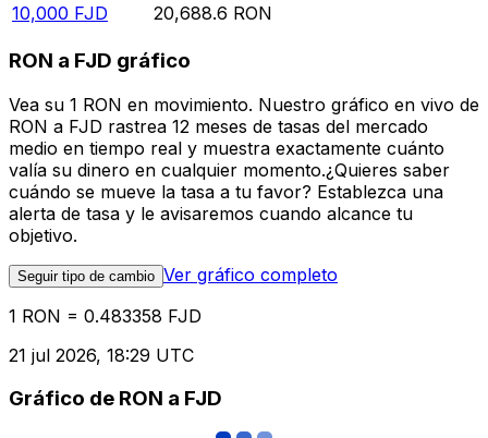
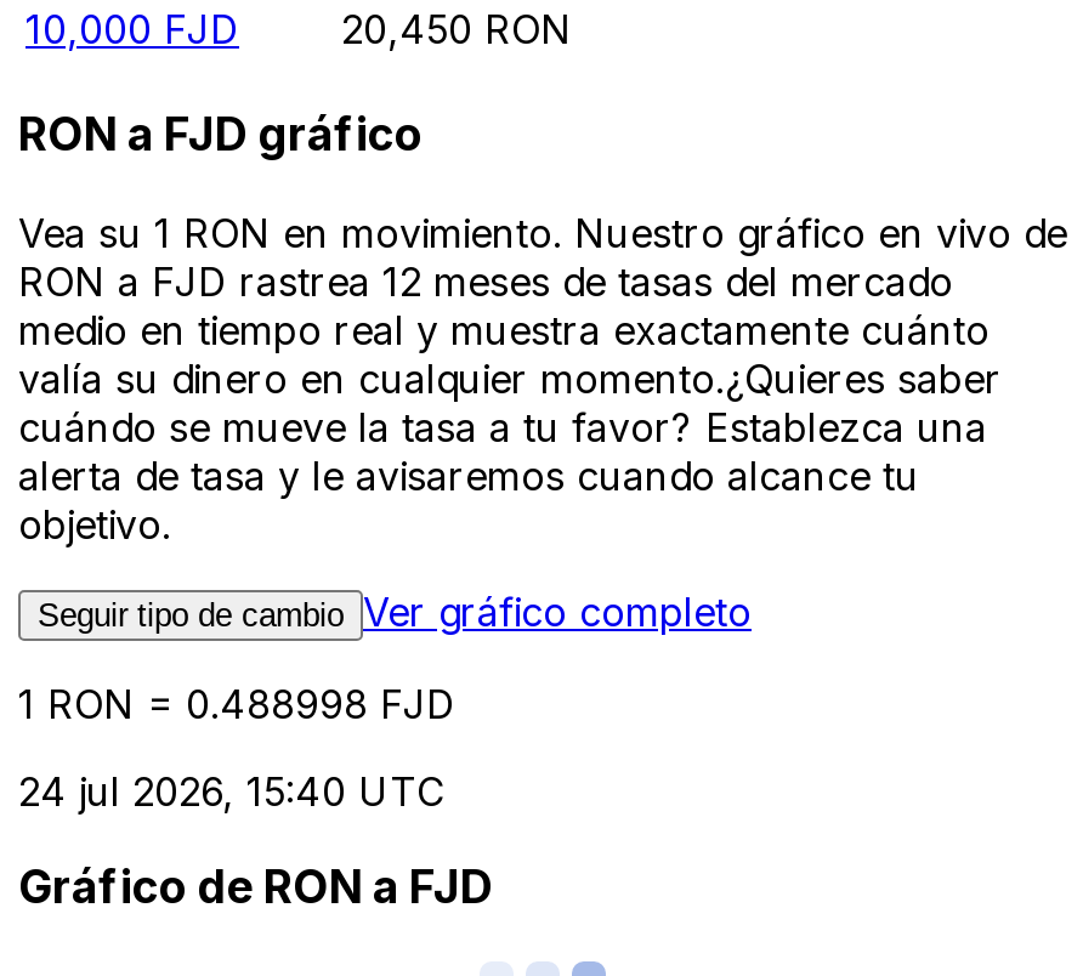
[154,3,272,24] 20,688.6 RON -> [341,6,572,54] 20,450 RON
[9,305,202,327] 1 RON = 0.483358 FJD -> [18,679,455,728] 1 RON = 0.488998 FJD
[9,344,194,366] 21 jul 2026, 18:29 UTC -> [18,767,443,815] 24 jul 2026, 15:40 UTC

